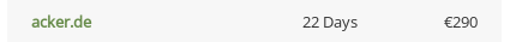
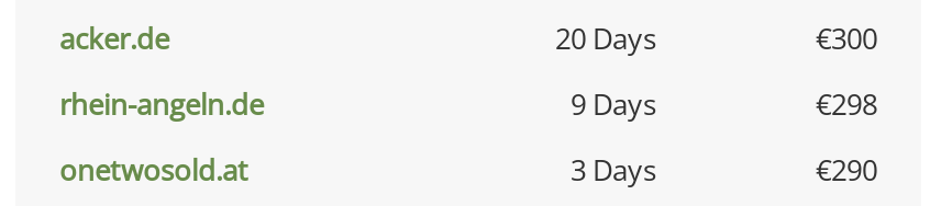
[302,11,357,32] 22 Days -> [59,19,877,190] 20 Days | €300 | rhein-angeln.de | 9 Days | €298 | onetwosold.at | 3 Days

